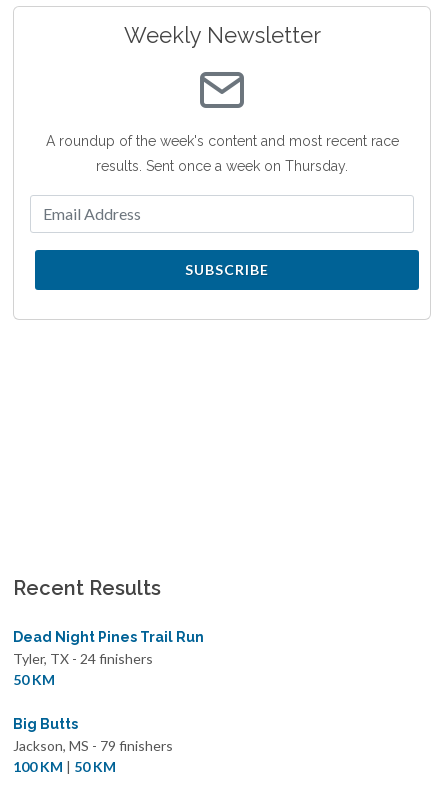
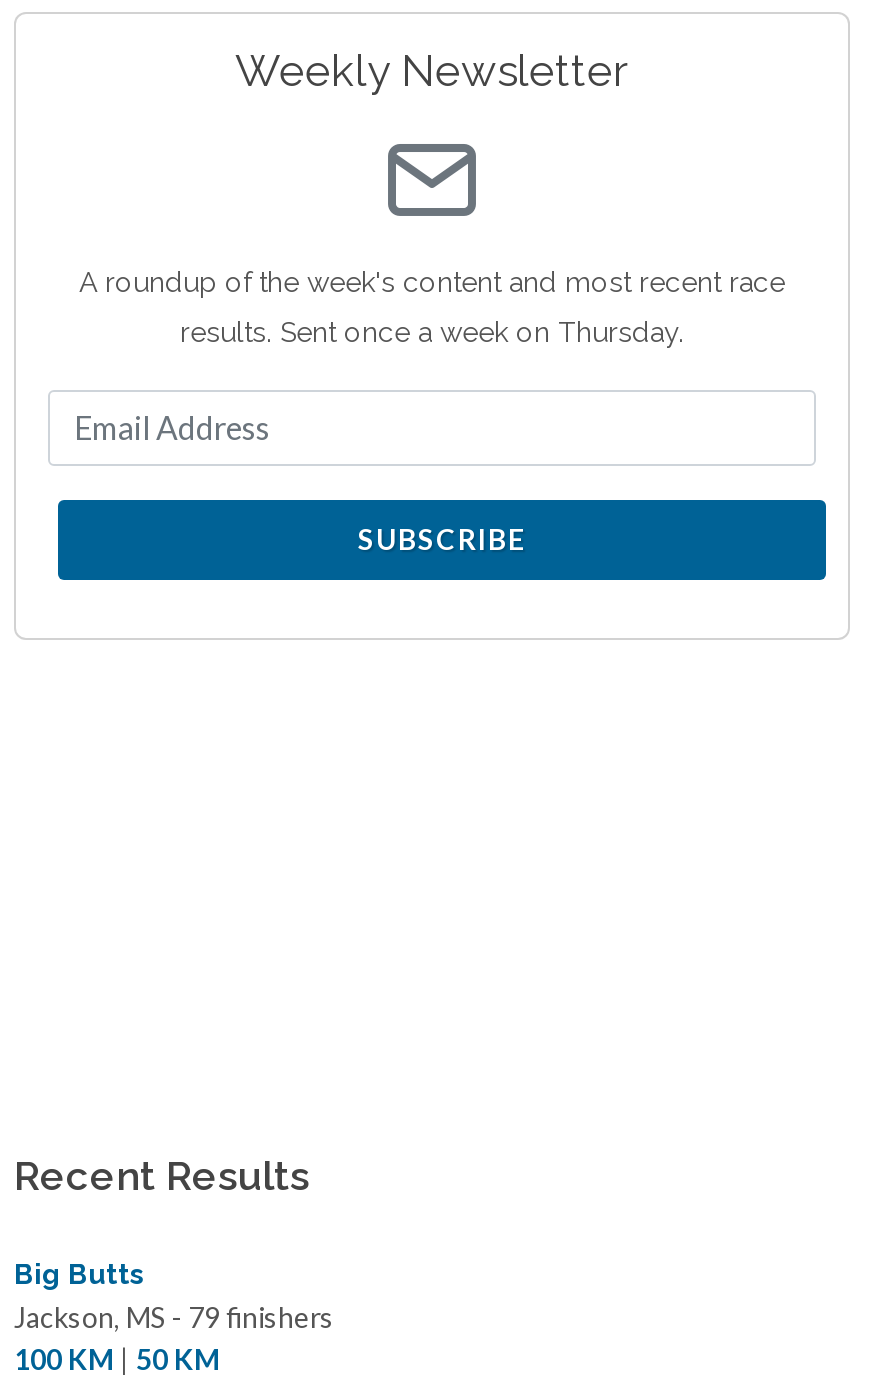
[13,629,204,688] Dead Night Pines Trail Run | Tyler, TX - 24 finishers | 50 KM -> none

